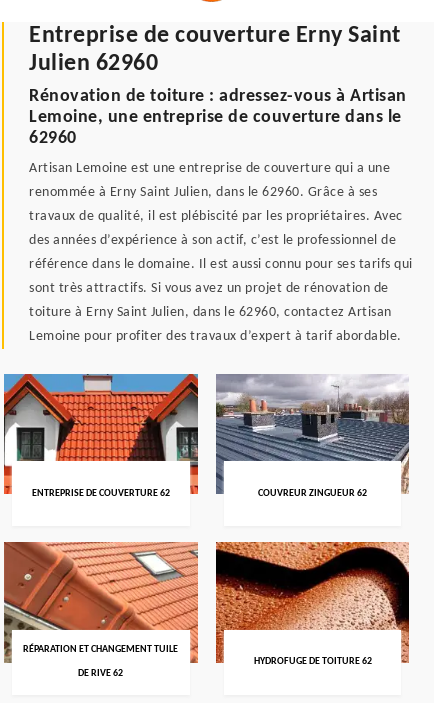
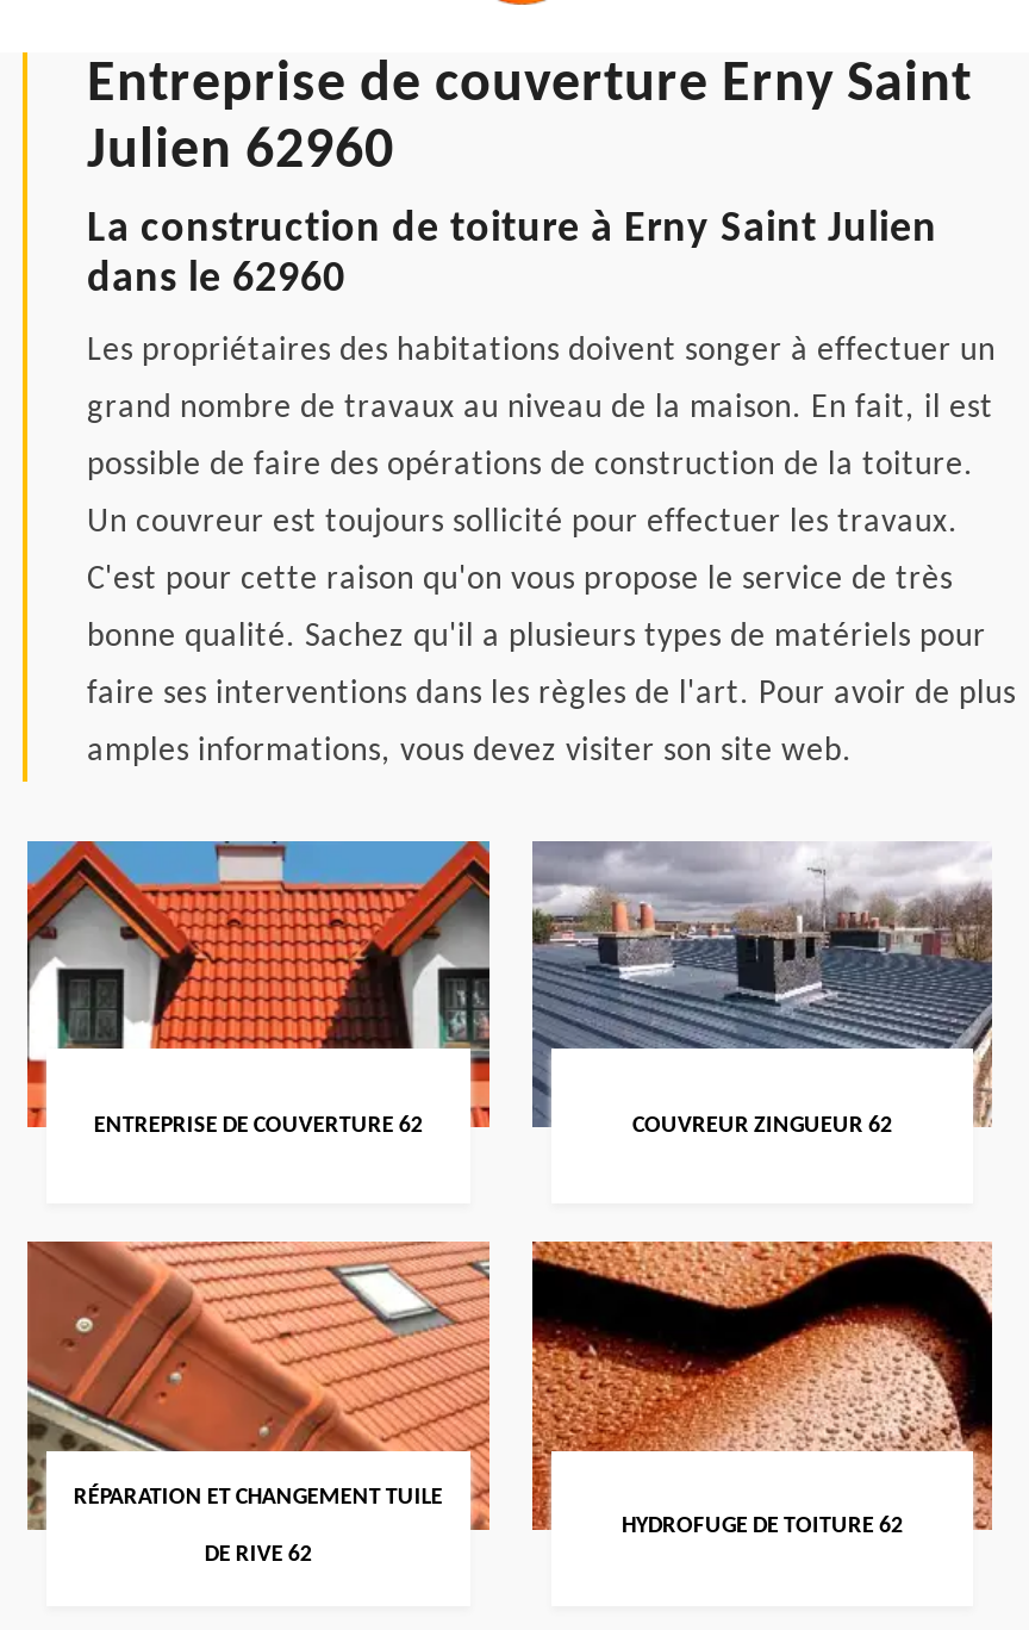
[29,87,406,148] Rénovation de toiture : adressez-vous à Artisan | Lemoine, une entreprise de couverture dans le | 62960 -> [87,207,937,302] La construction de toiture à Erny Saint Julien | dans le 62960
[29,161,390,176] Artisan Lemoine est une entreprise de couverture qui a une -> [87,333,996,369] Les propriétaires des habitations doivent songer à effectuer un
[29,185,377,200] renommée à Erny Saint Julien, dans le 62960. Grâce à ses -> [87,390,993,426] grand nombre de travaux au niveau de la maison. En fait, il est
[29,209,402,224] travaux de qualité, il est plébiscité par les propriétaires. Avec -> [87,447,974,483] possible de faire des opérations de construction de la toiture.
[29,233,396,248] des années d’expérience à son actif, c’est le professionnel de -> [87,504,959,540] Un couvreur est toujours sollicité pour effectuer les travaux.
[29,257,412,272] référence dans le domaine. Il est aussi connu pour ses tarifs qui -> [87,562,953,597] C'est pour cette raison qu'on vous propose le service de très
[29,281,388,296] sont très attractifs. Si vous avez un projet de rénovation de -> [87,619,986,655] bonne qualité. Sachez qu'il a plusieurs types de matériels pour
[29,305,391,320] toiture à Erny Saint Julien, dans le 62960, contactez Artisan -> [87,676,1016,712] faire ses interventions dans les règles de l'art. Pour avoir de plus
[29,329,401,344] Lemoine pour profiter des travaux d’expert à tarif abordable. -> [87,733,853,769] amples informations, vous devez visiter son site web.

